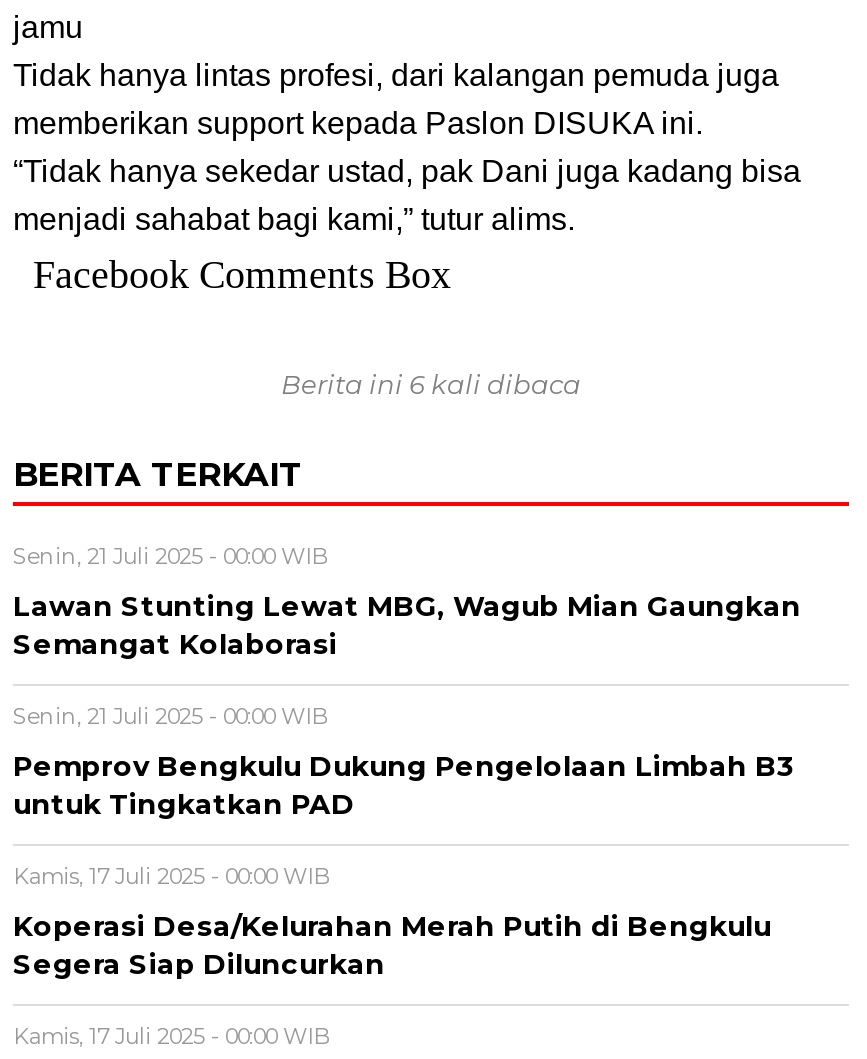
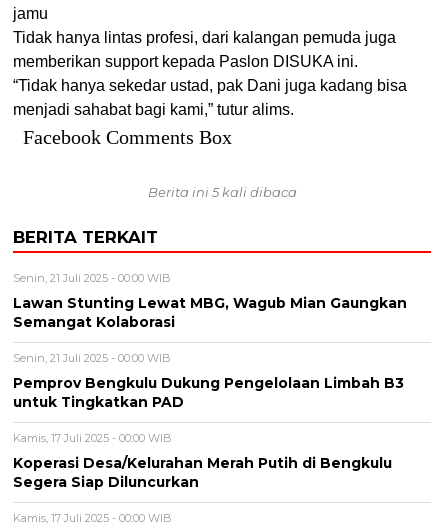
[281,368,581,400] Berita ini 6 kali dibaca -> [147,184,296,200] Berita ini 5 kali dibaca

